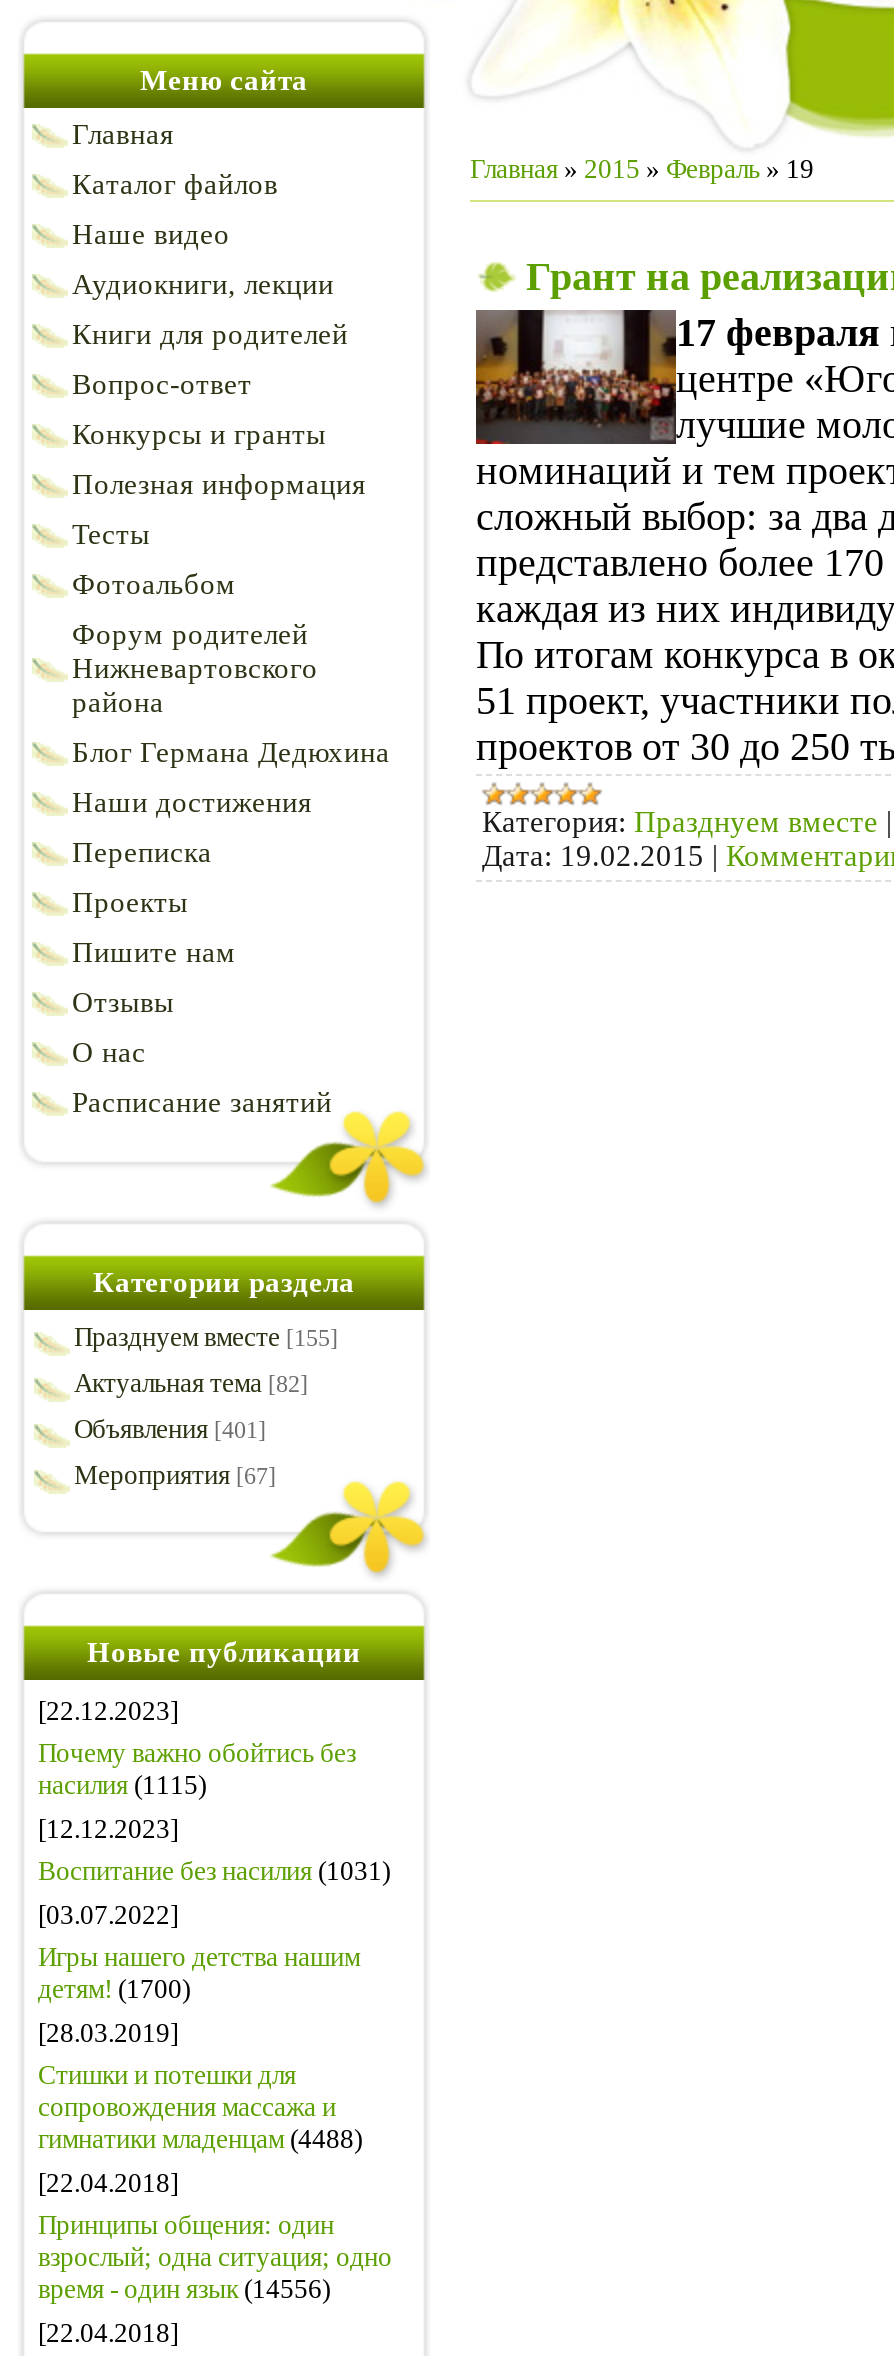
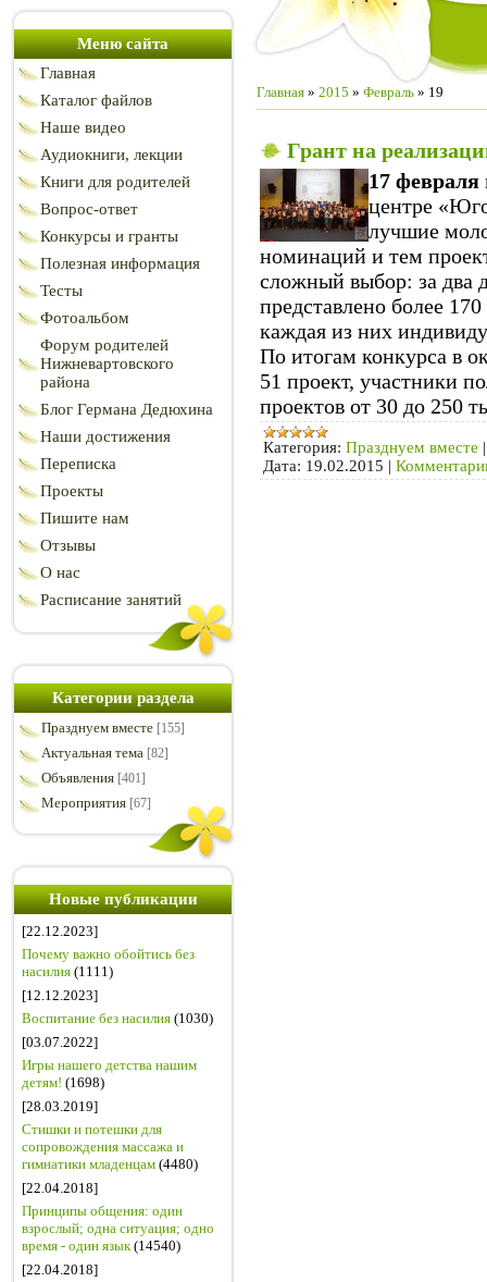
[38,1770,206,1800] насилия (1115) -> [22,963,113,979] насилия (1111)
[38,1856,390,1886] Воспитание без насилия (1031) -> [22,1010,213,1026] Воспитание без насилия (1030)
[38,1974,190,2004] детям! (1700) -> [22,1074,104,1090] детям! (1698)
[38,2124,362,2154] гимнатики младенцам (4488) -> [22,1156,198,1172] гимнатики младенцам (4480)
[38,2274,330,2304] время - один язык (14556) -> [22,1237,180,1254] время - один язык (14540)

